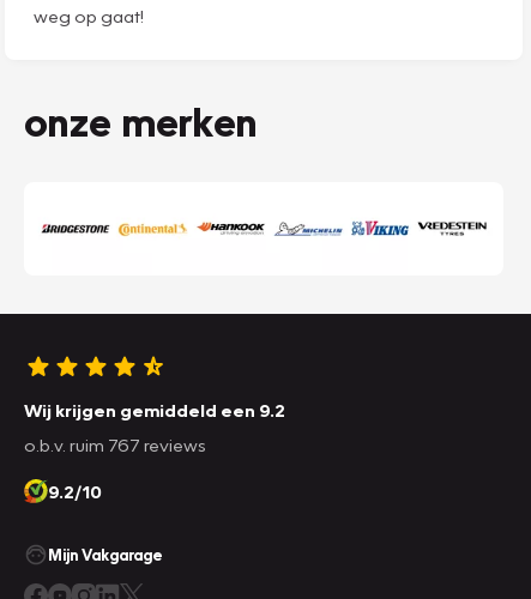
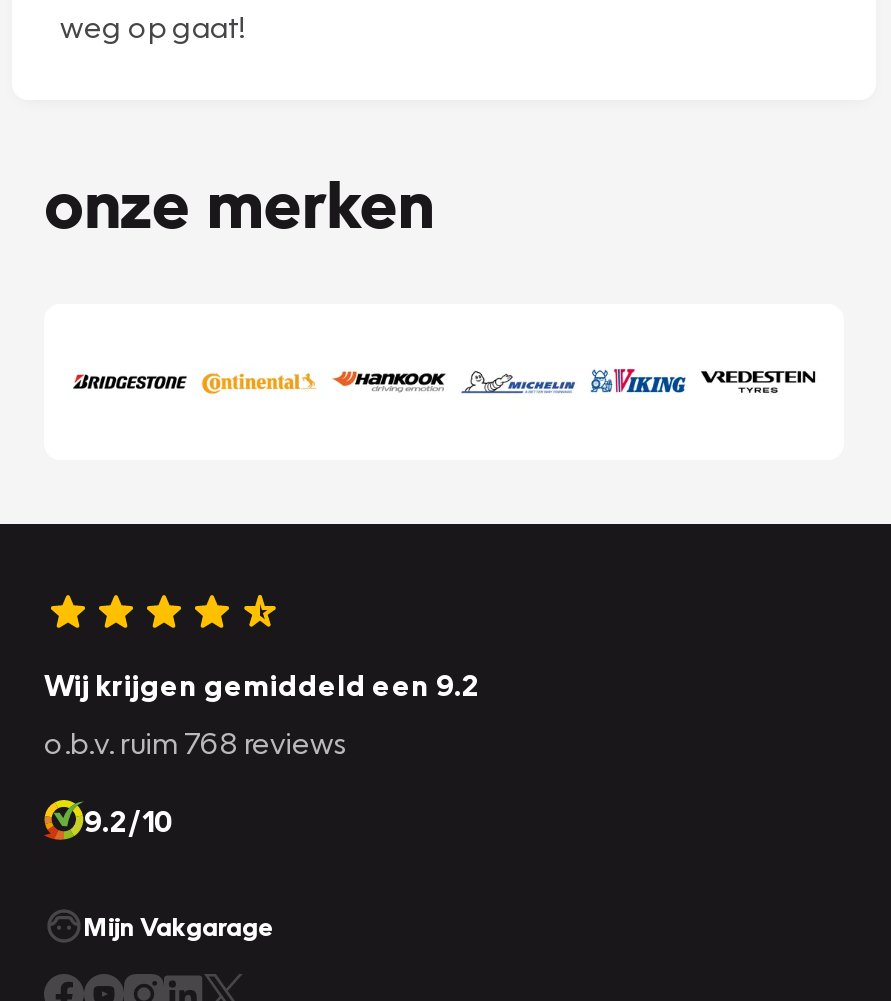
[24,434,206,455] o.b.v. ruim 767 reviews -> [44,725,348,761] o.b.v. ruim 768 reviews

